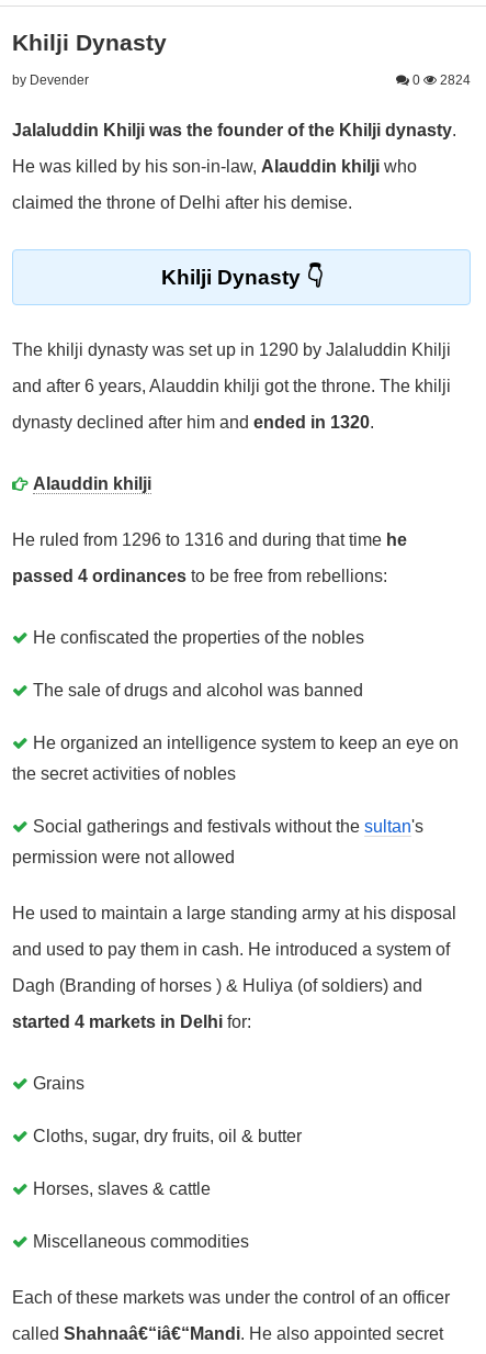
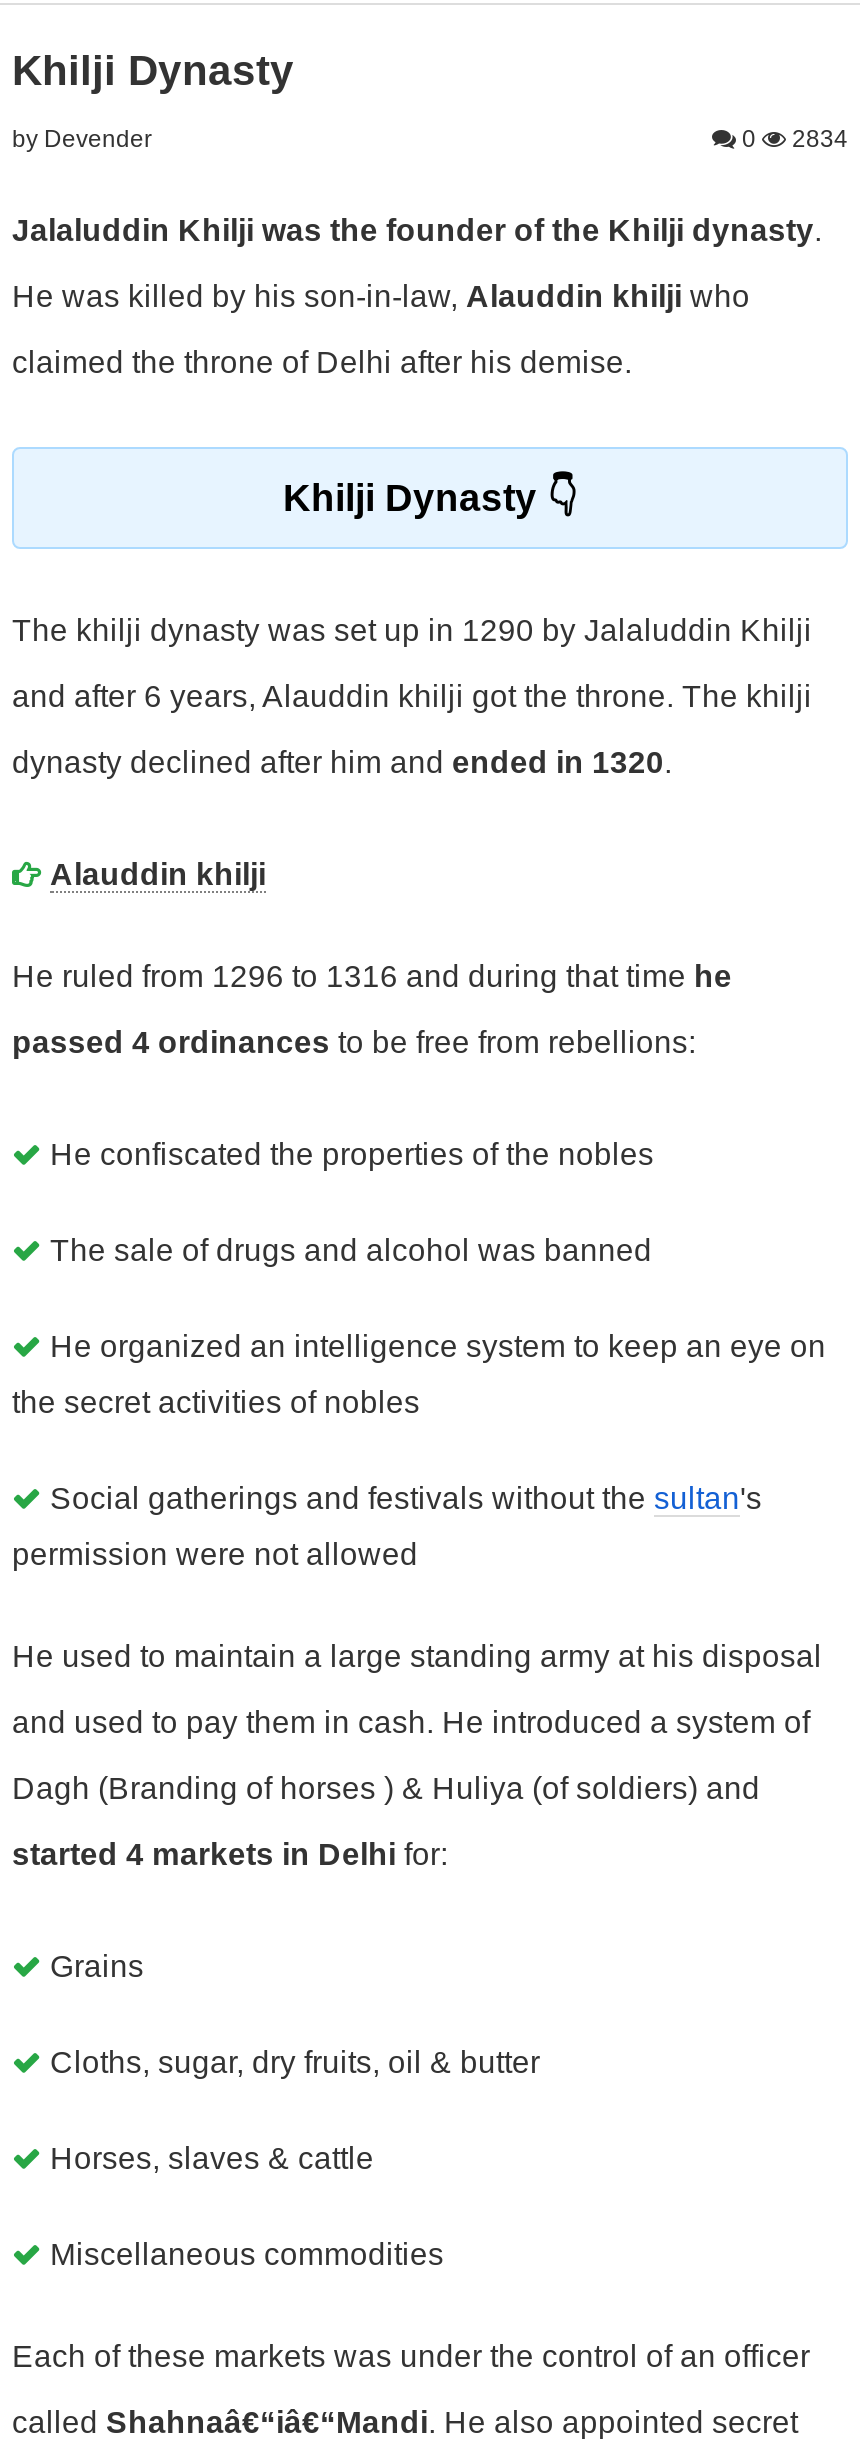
[409,72,471,88] 0 2824 -> [736,125,848,153] 0 2834

